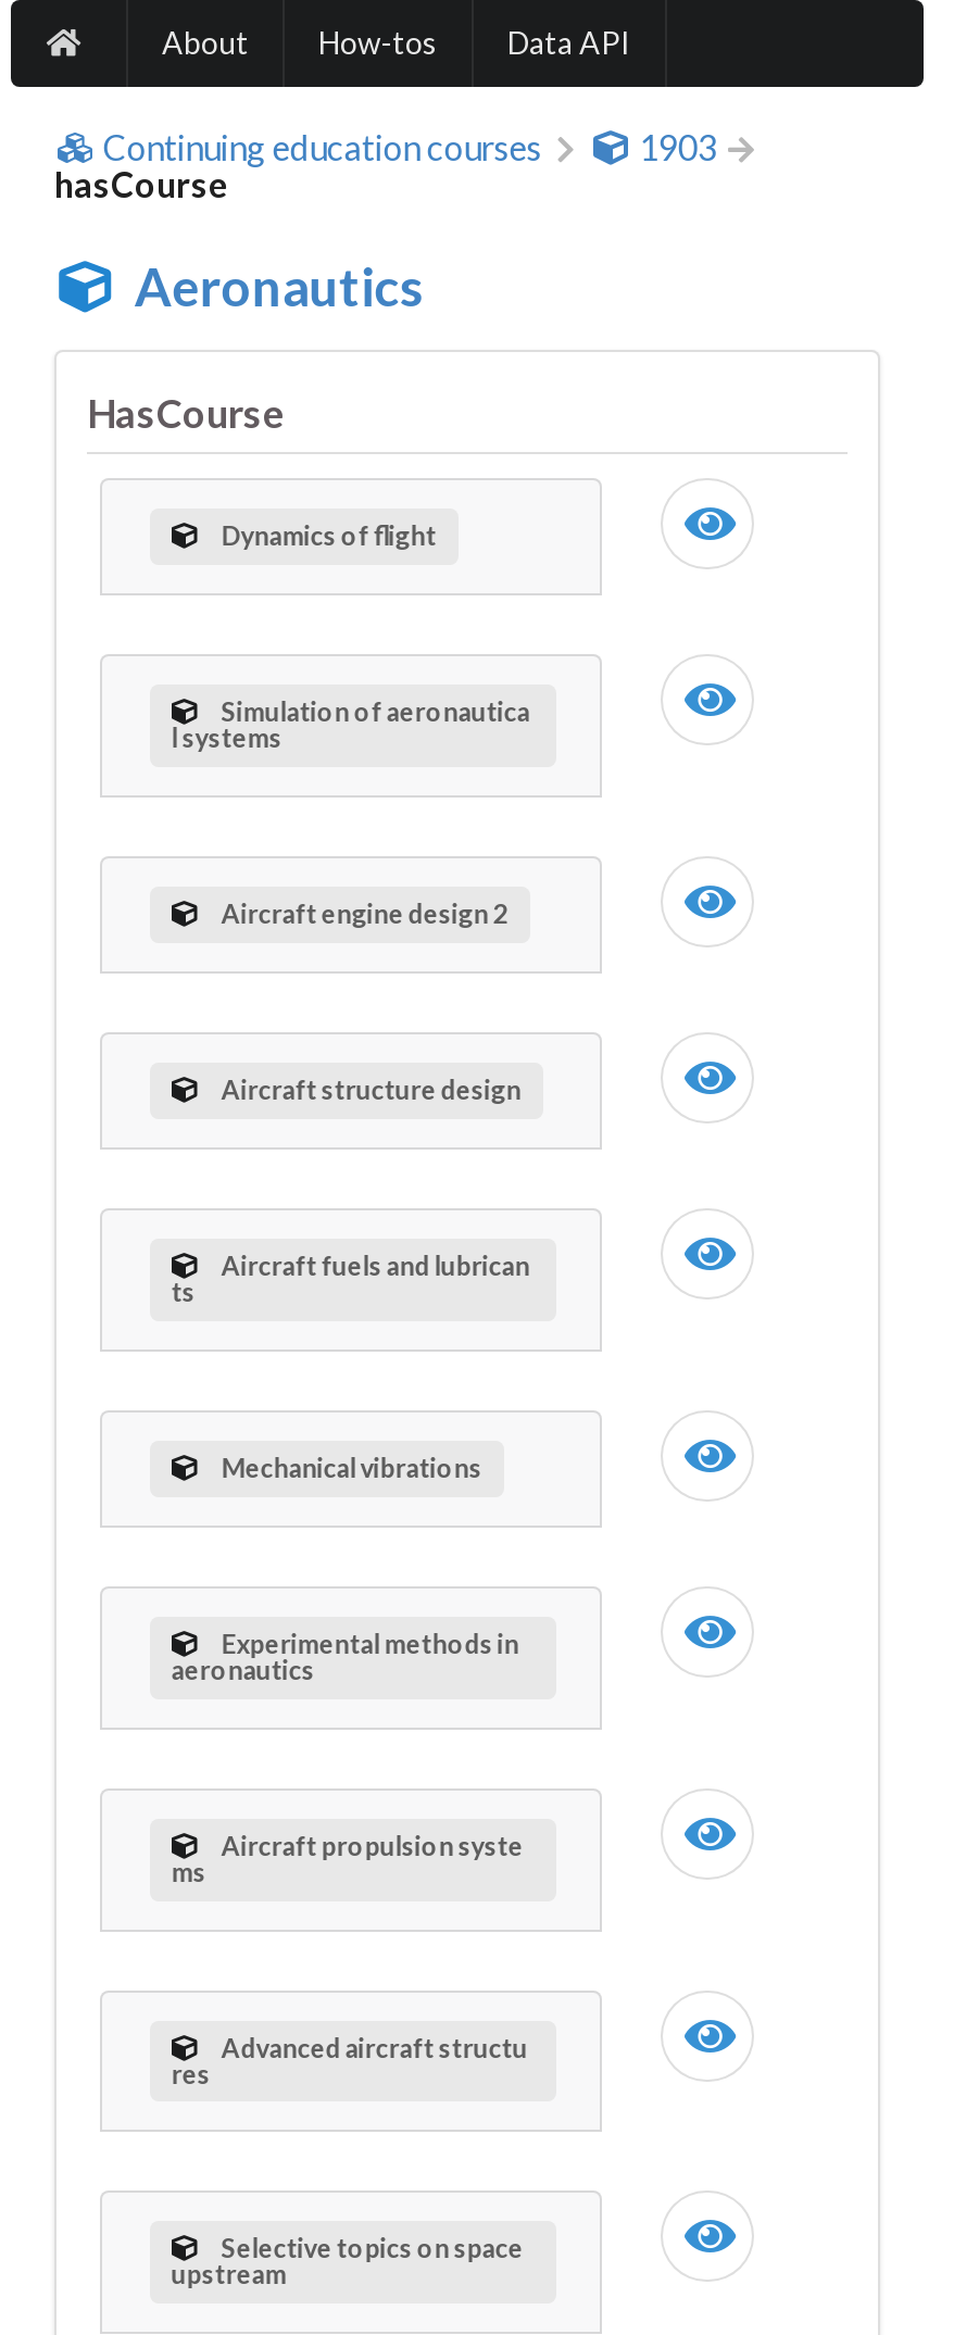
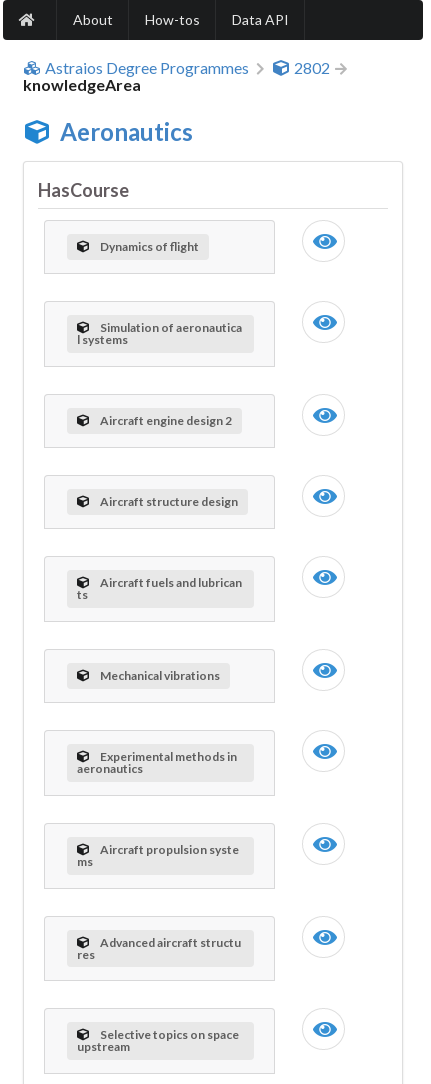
[54,126,717,204] Continuing education courses | 1903 | hasCourse -> [23,58,330,94] Astraios Degree Programmes | 2802 | knowledgeArea

